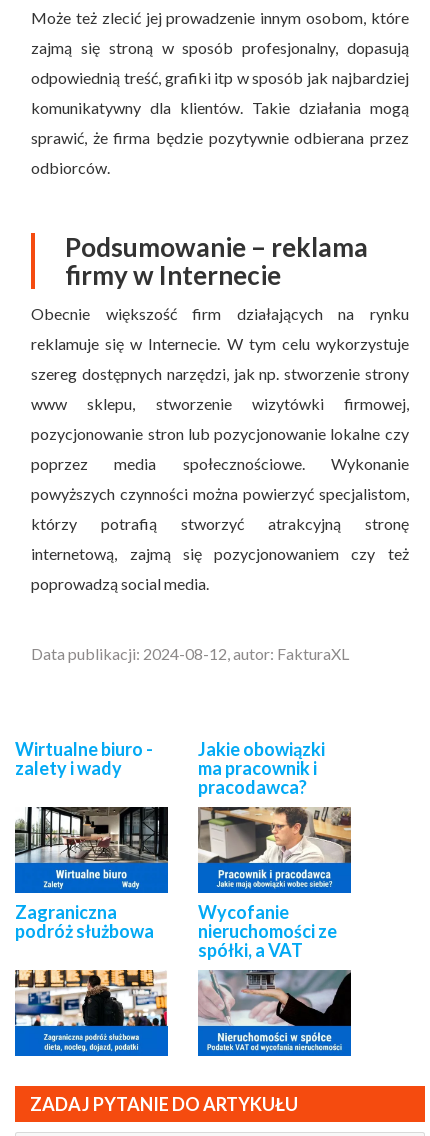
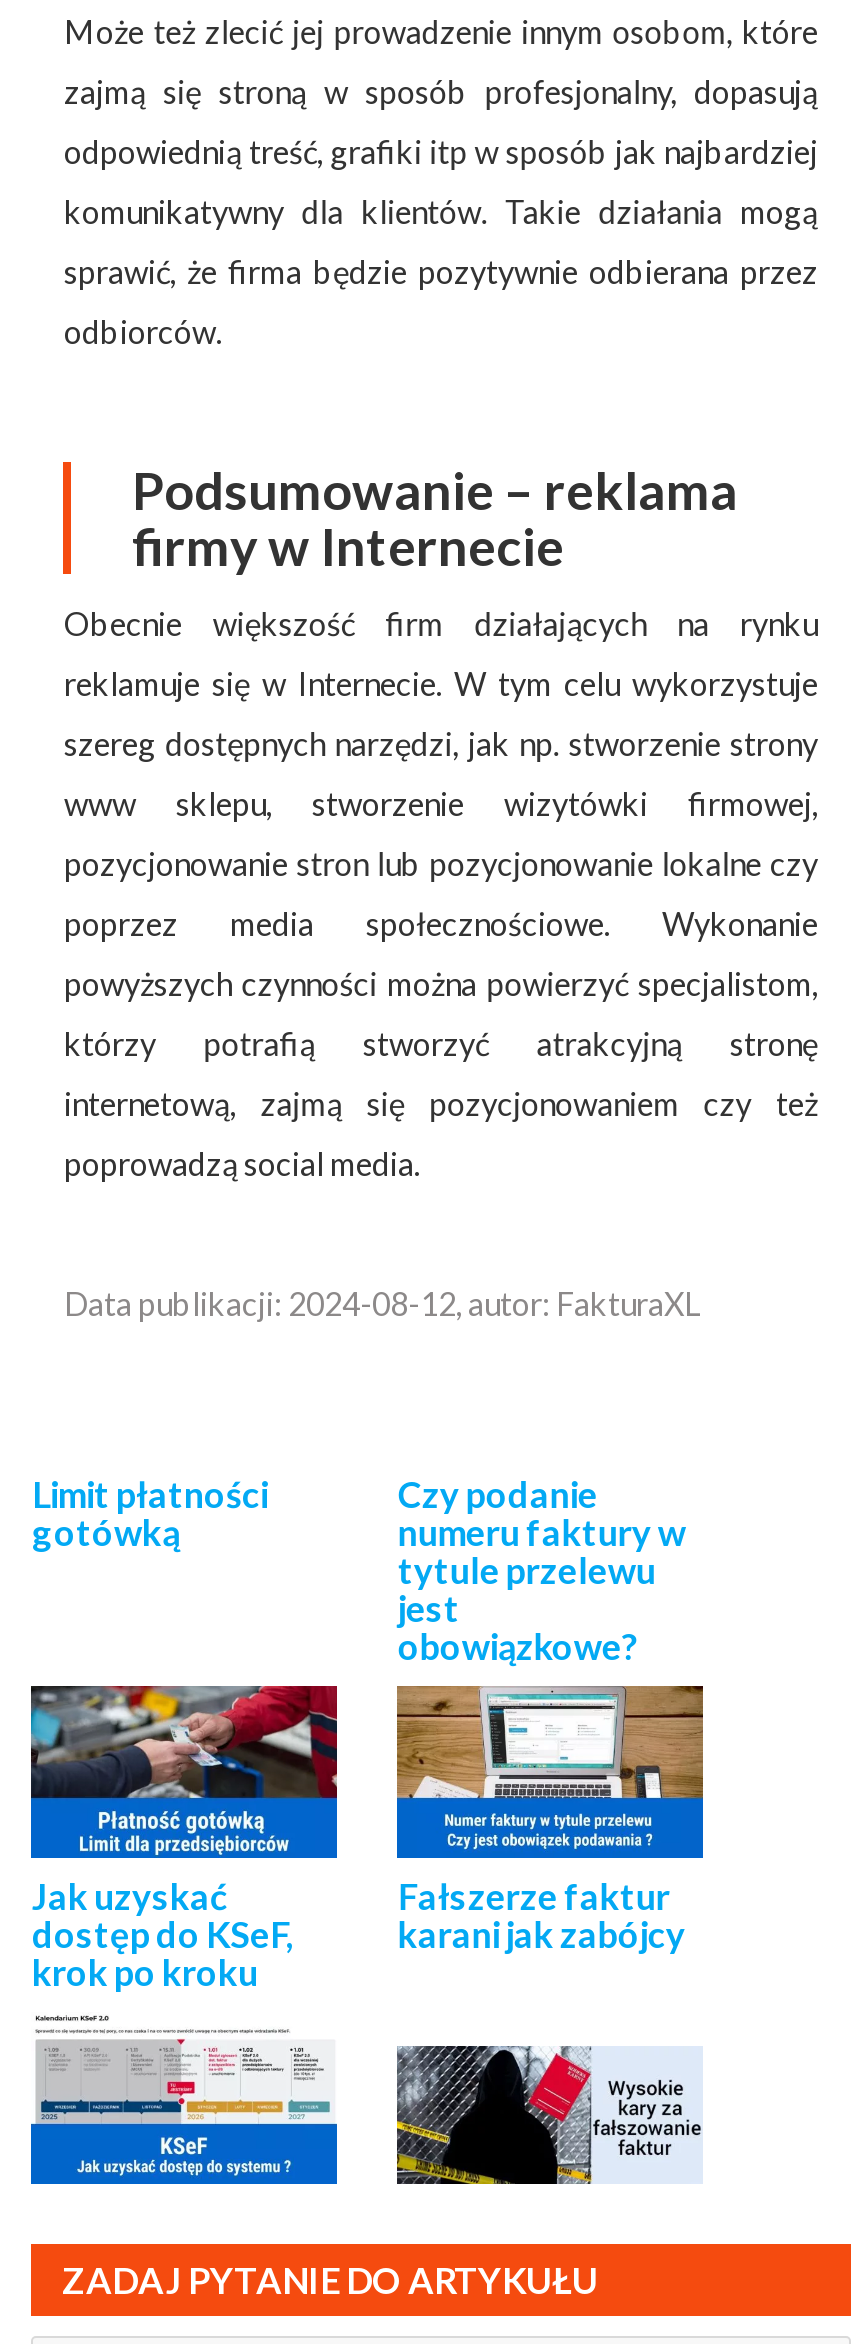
[15,738,153,779] Wirtualne biuro - | zalety i wady -> [32,1473,268,1555] Limit płatności | gotówką
[198,738,325,798] Jakie obowiązki | ma pracownik i | pracodawca? -> [398,1473,686,1669] Czy podanie | numeru faktury w | tytule przelewu | jest | obowiązkowe?
[14,806,169,942] [image] | Zagraniczna | podróż służbowa -> [31,1684,339,1994] [image] | Jak uzyskać | dostęp do KSeF, | krok po kroku
[198,807,351,961] [image] | Wycofanie | nieruchomości ze | spółki, a VAT -> [395,1684,703,1956] [image] | Fałszerze faktur | karani jak zabójcy
[14,971,168,1050] [image] -> [31,2012,335,2174] [image]
[197,988,352,1057] [image] -> [395,2012,703,2186] [image]

